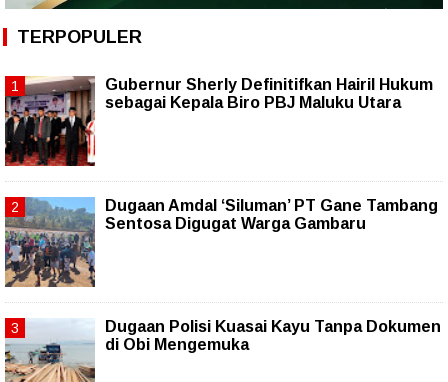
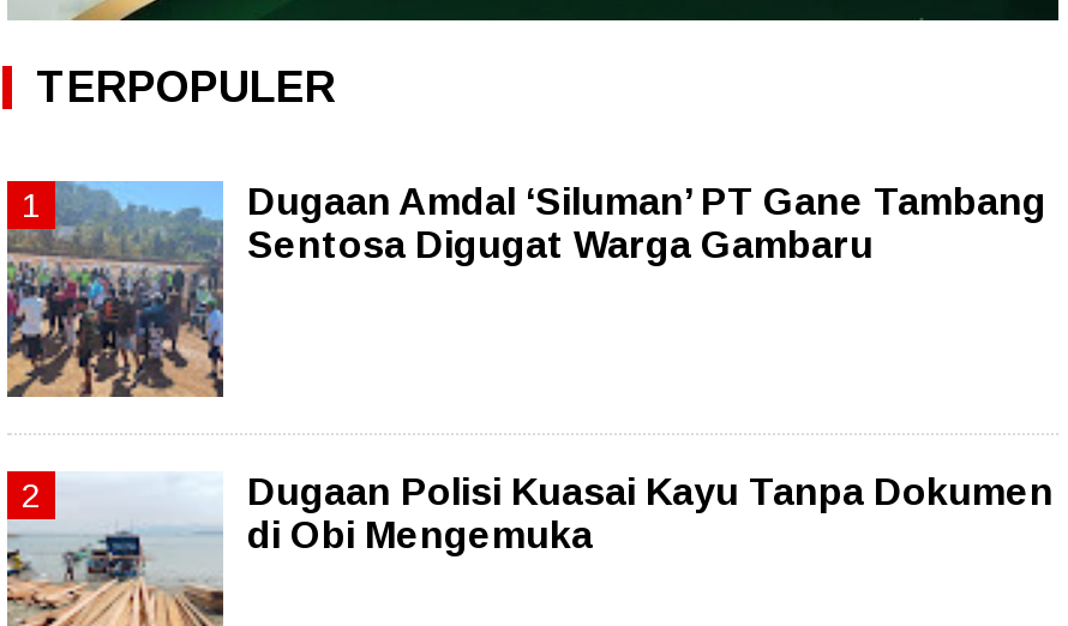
[4,75,433,167] [image] | Gubernur Sherly Definitifkan Hairil Hukum | sebagai Kepala Biro PBJ Maluku Utara -> none

